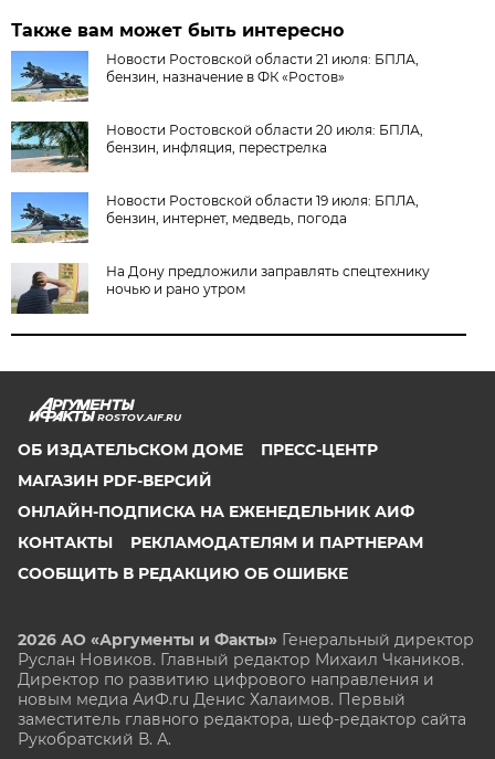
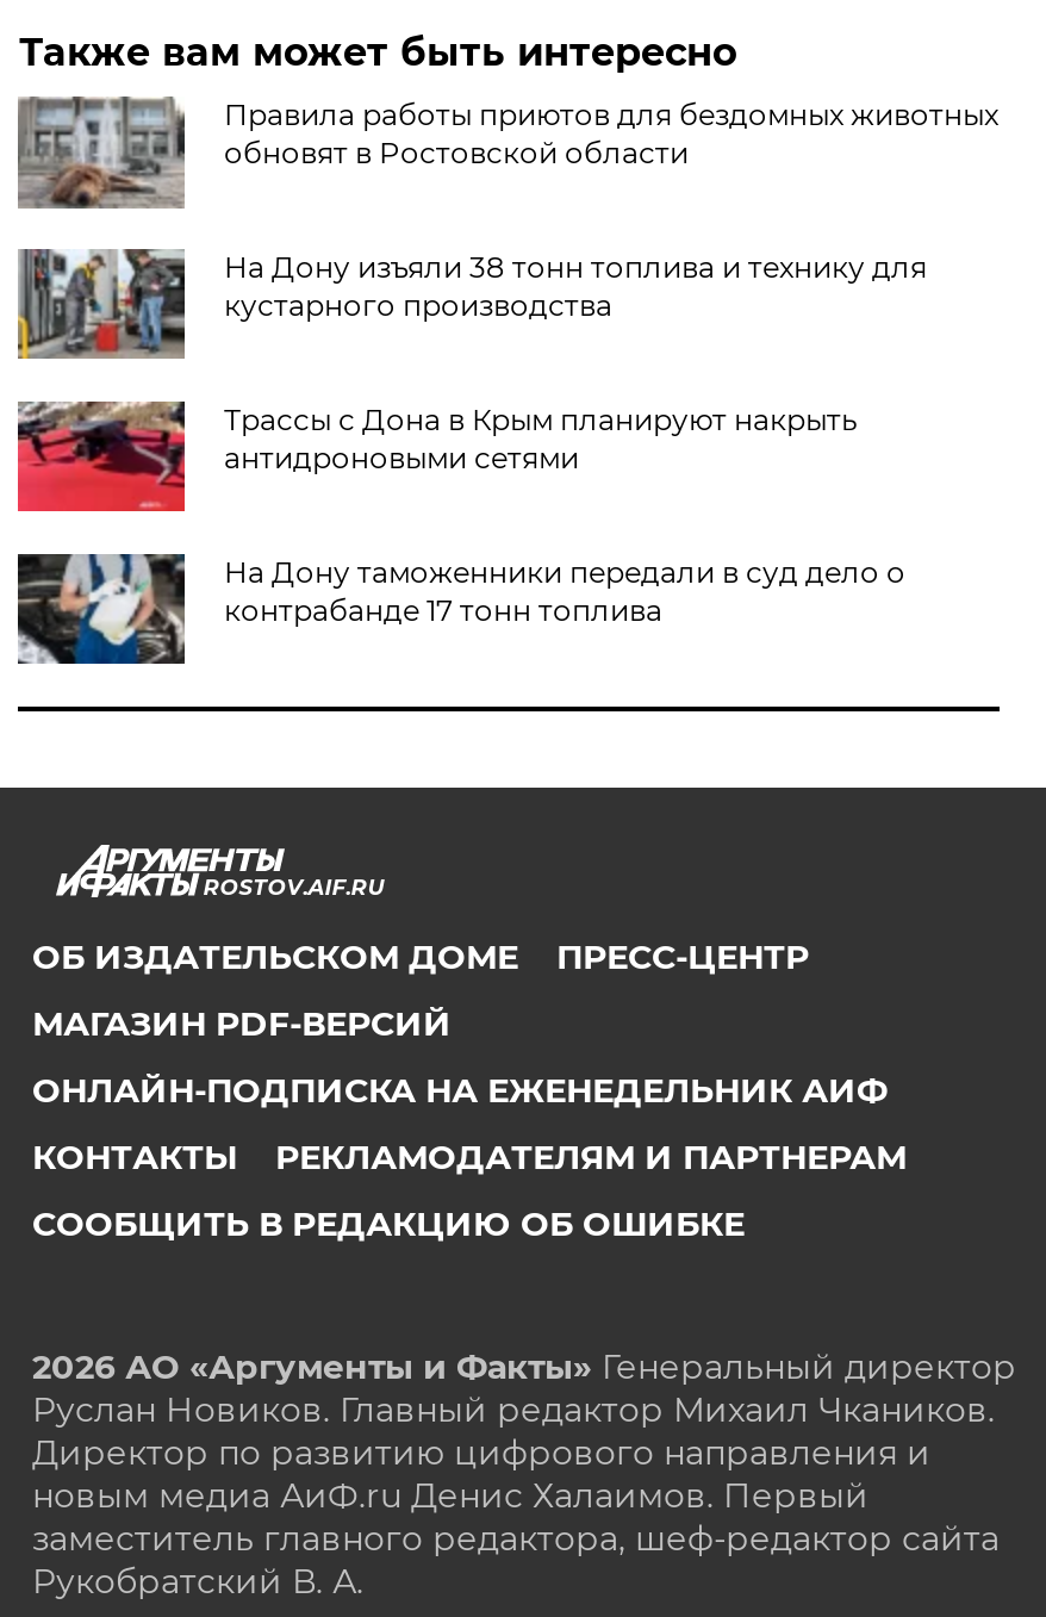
[10,50,419,103] [image] | Новости Ростовской области 21 июля: БПЛА, | бензин, назначение в ФК «Ростов» -> [15,94,998,211] [image] | Правила работы приютов для бездомных животных | обновят в Ростовской области
[11,120,424,172] [image] | Новости Ростовской области 20 июля: БПЛА, | бензин, инфляция, перестрелка -> [15,247,927,359] [image] | На Дону изъяли 38 тонн топлива и технику для | кустарного производства
[10,191,419,244] [image] | Новости Ростовской области 19 июля: БПЛА, | бензин, интернет, медведь, погода -> [15,399,858,514] [image] | Трассы с Дона в Крым планируют накрыть | антидроновыми сетями
[10,262,430,315] [image] | На Дону предложили заправлять спецтехнику | ночью и рано утром -> [15,552,905,666] [image] | На Дону таможенники передали в суд дело о | контрабанде 17 тонн топлива

